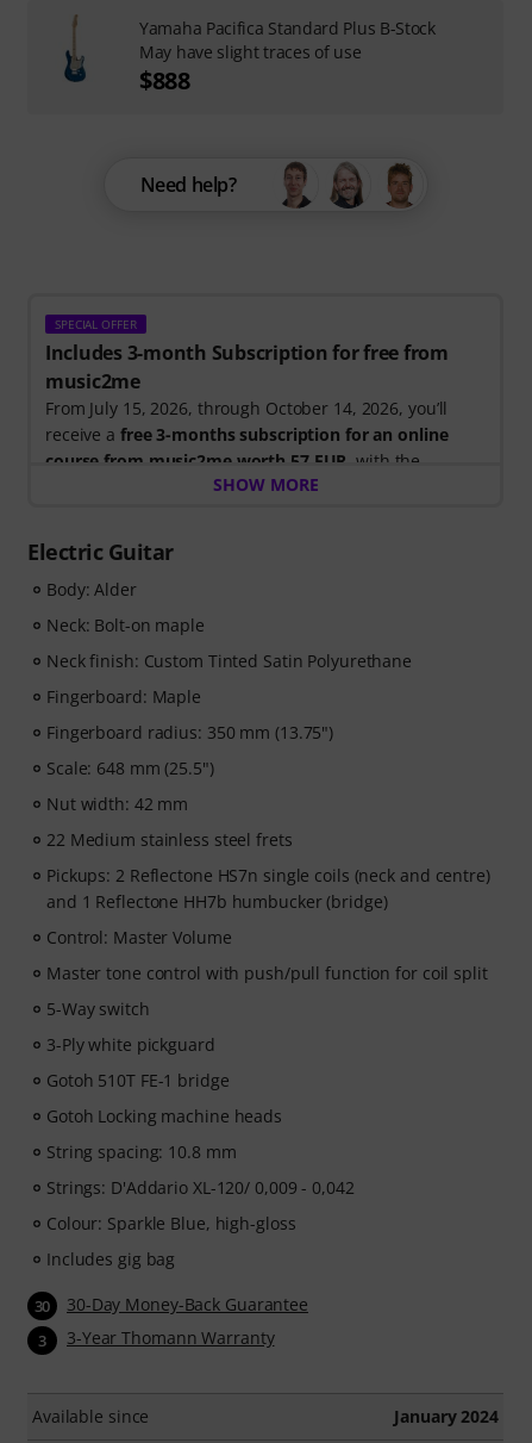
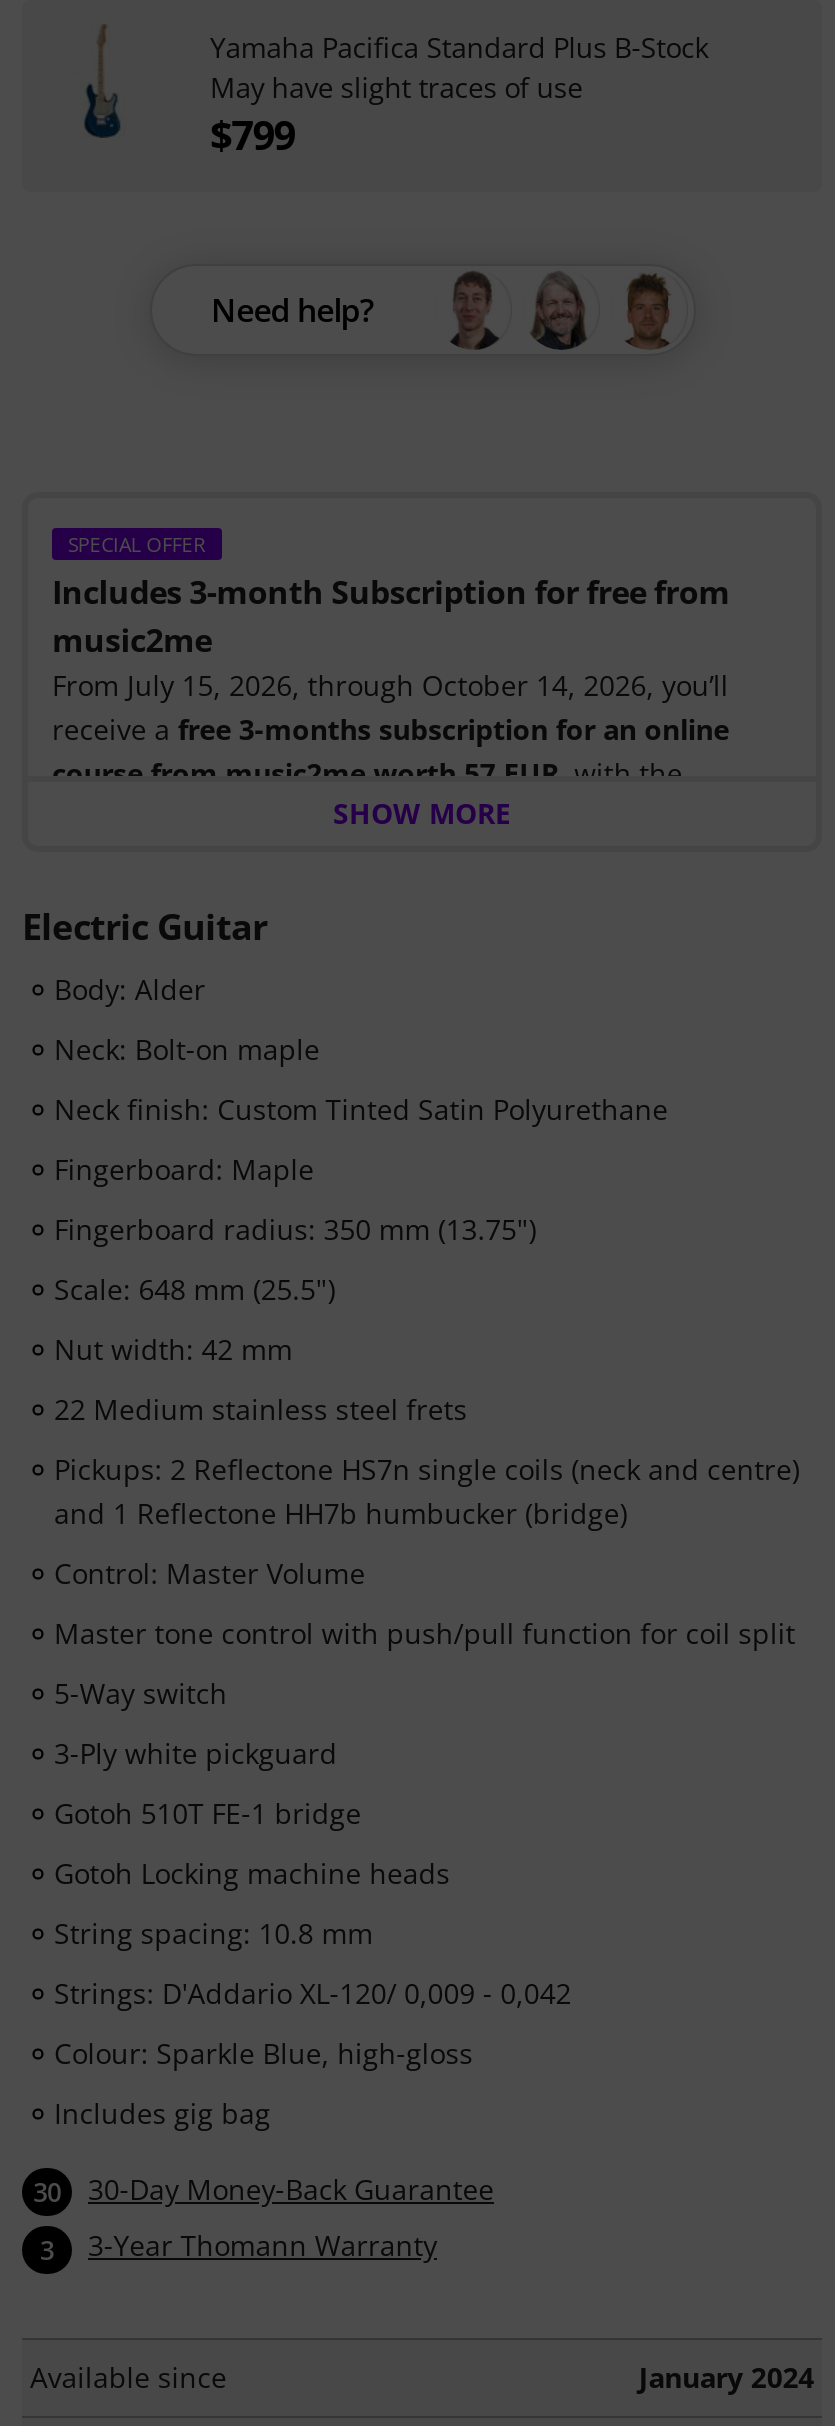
[139,64,190,97] $888 -> [210,108,295,162] $799

